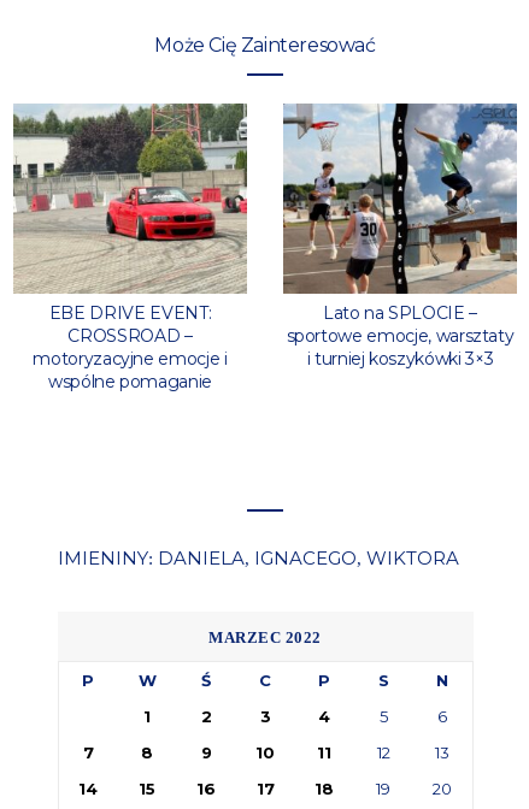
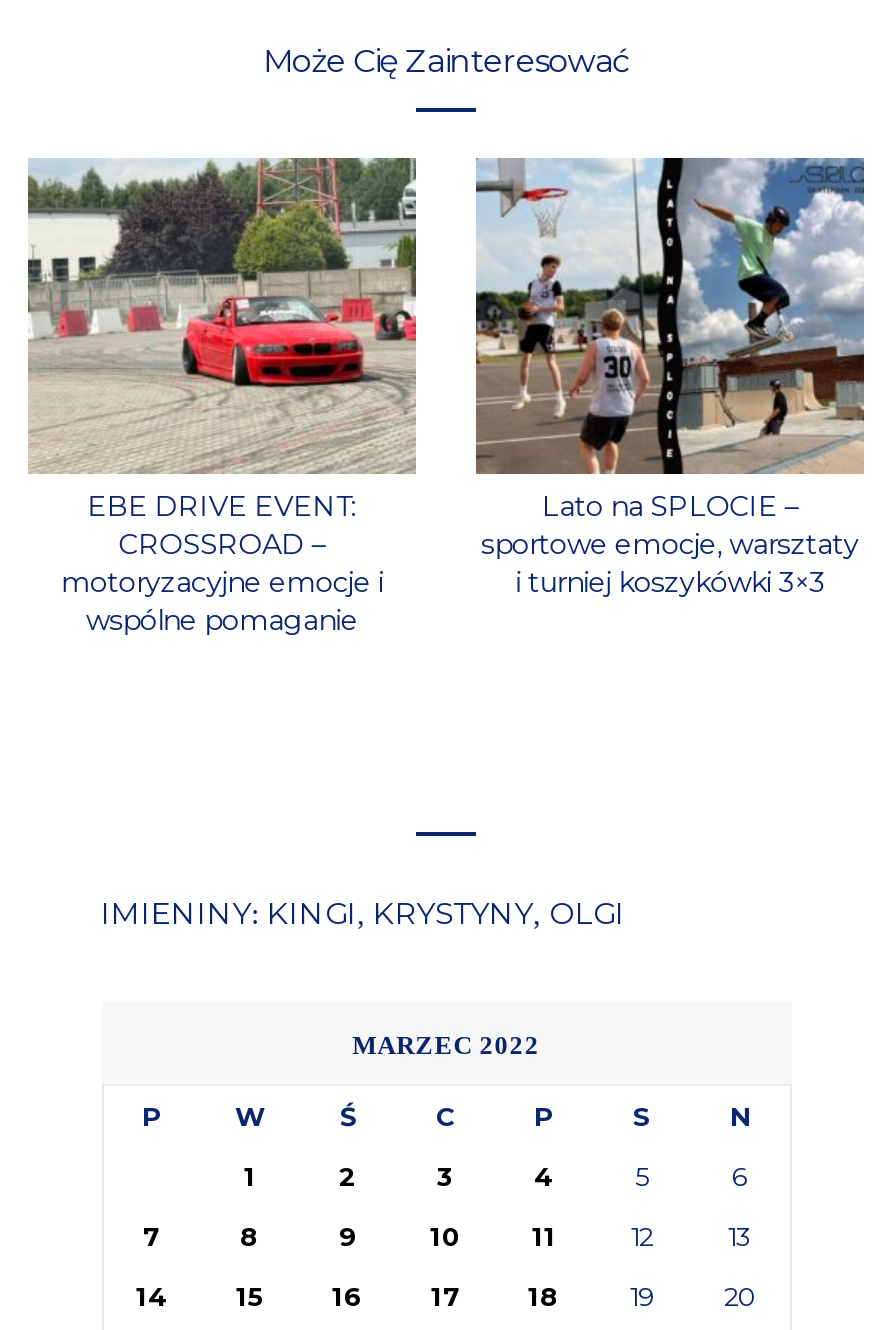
[57,547,459,569] IMIENINY: DANIELA, IGNACEGO, WIKTORA -> [101,894,625,932] IMIENINY: KINGI, KRYSTYNY, OLGI

